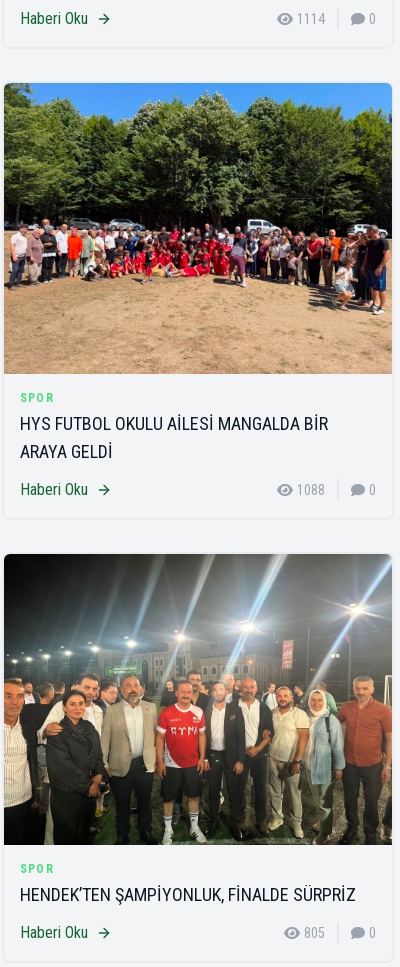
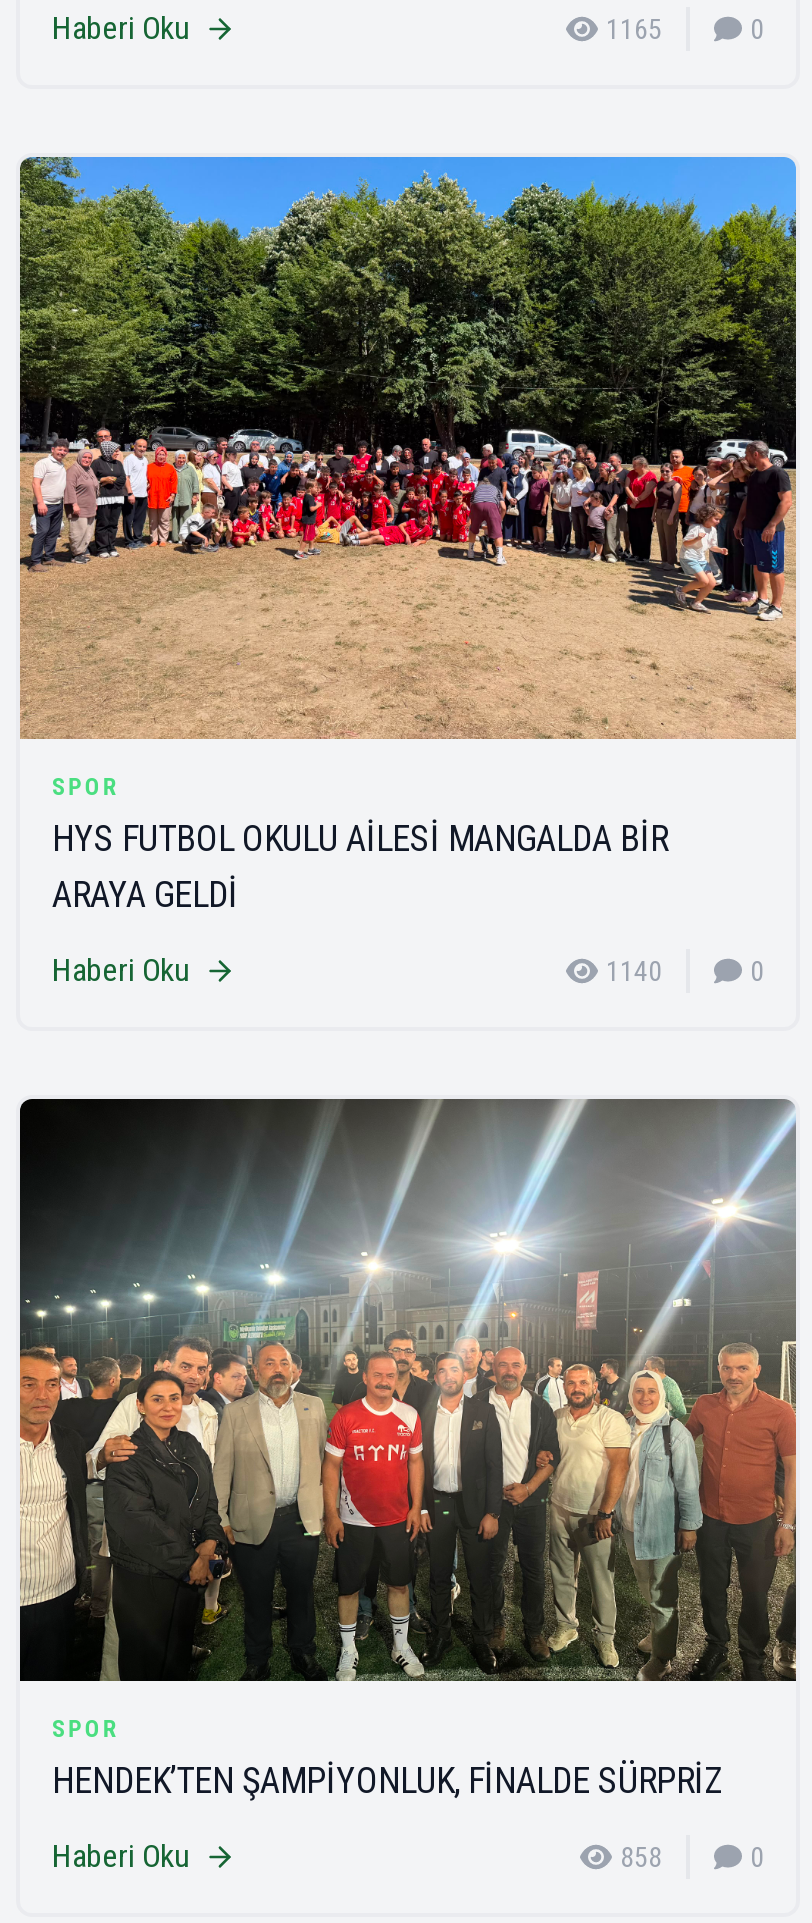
[297,11,325,27] 1114 -> [606,12,662,44] 1165
[297,482,325,498] 1088 -> [606,954,662,986] 1140
[304,925,325,941] 805 -> [620,1840,662,1872] 858

